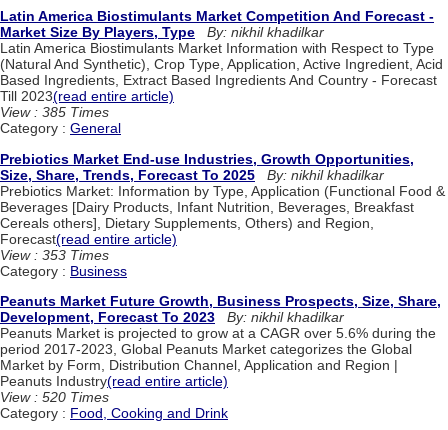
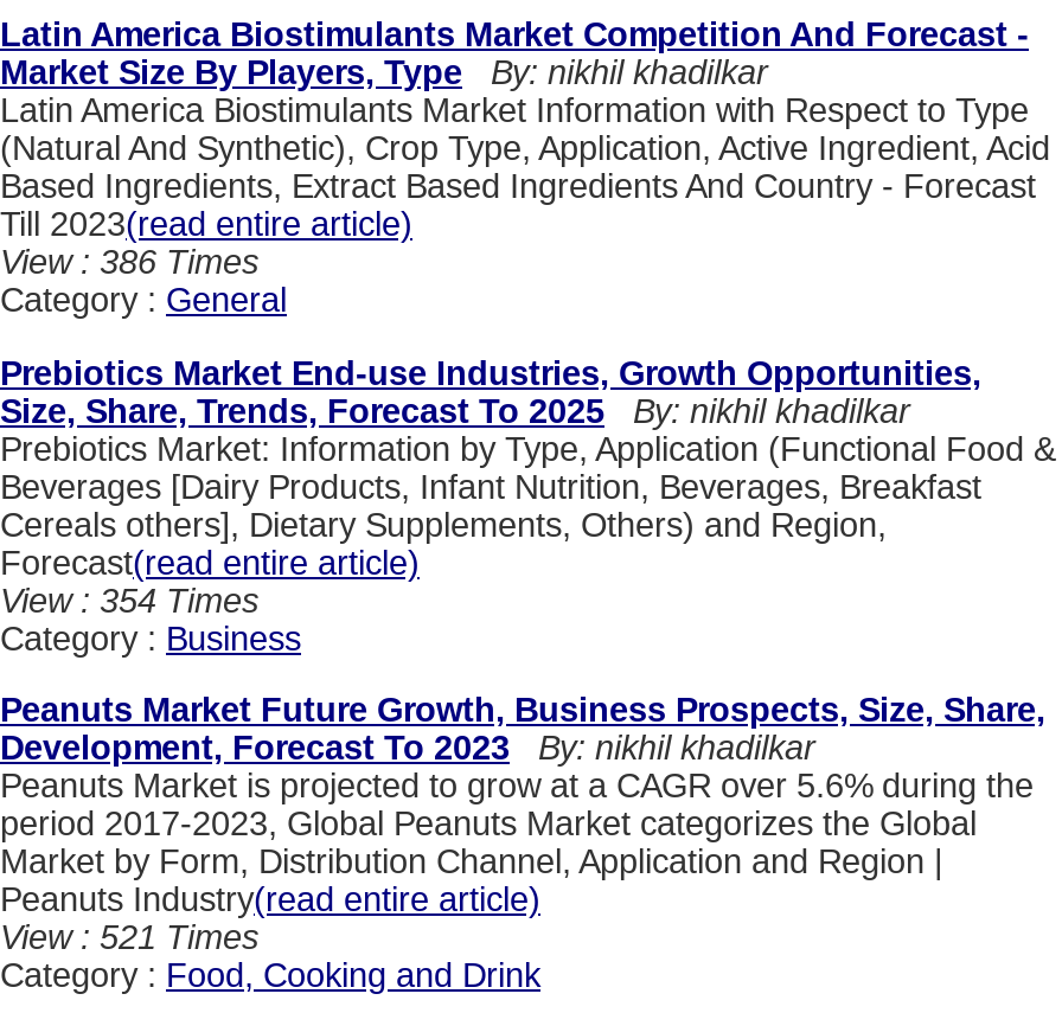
[0,104,109,120] View : 385 Times -> [0,244,258,282] View : 386 Times
[0,247,109,263] View : 353 Times -> [0,581,258,619] View : 354 Times
[0,389,109,405] View : 520 Times -> [0,919,258,957] View : 521 Times

